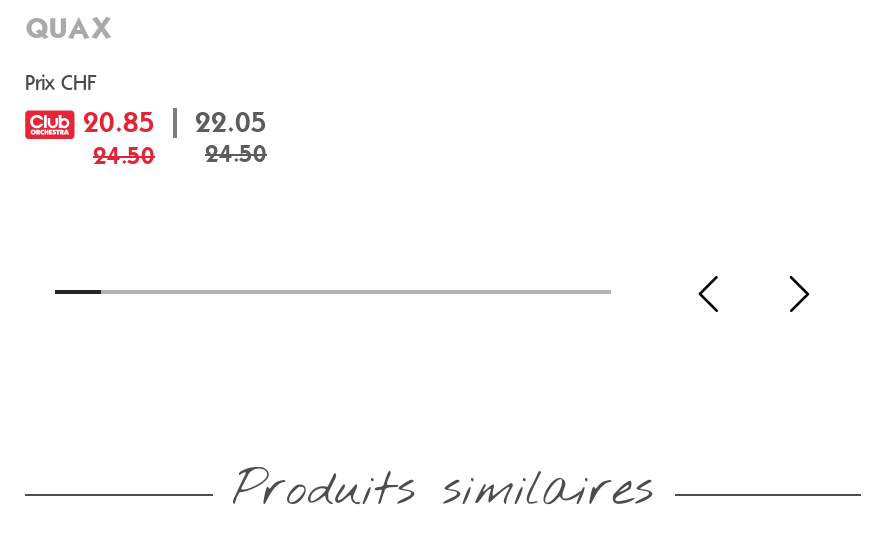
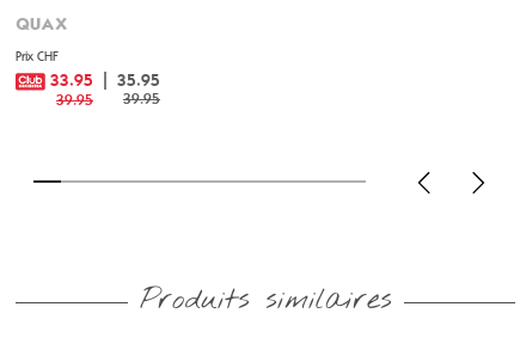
[75,107,155,141] 20.85 -> [45,71,93,91] 33.95
[195,107,267,141] 22.05 -> [117,71,160,91] 35.95
[93,141,155,171] 24.50 -> [56,91,93,109] 39.95
[205,139,267,169] 24.50 -> [123,90,160,108] 39.95

